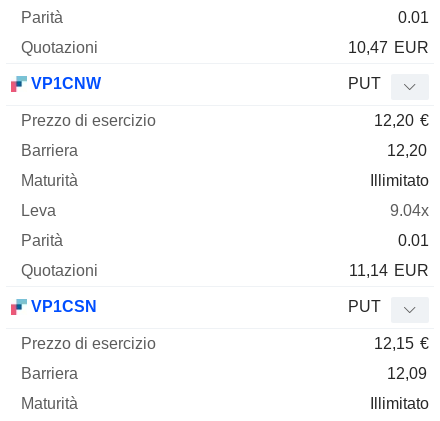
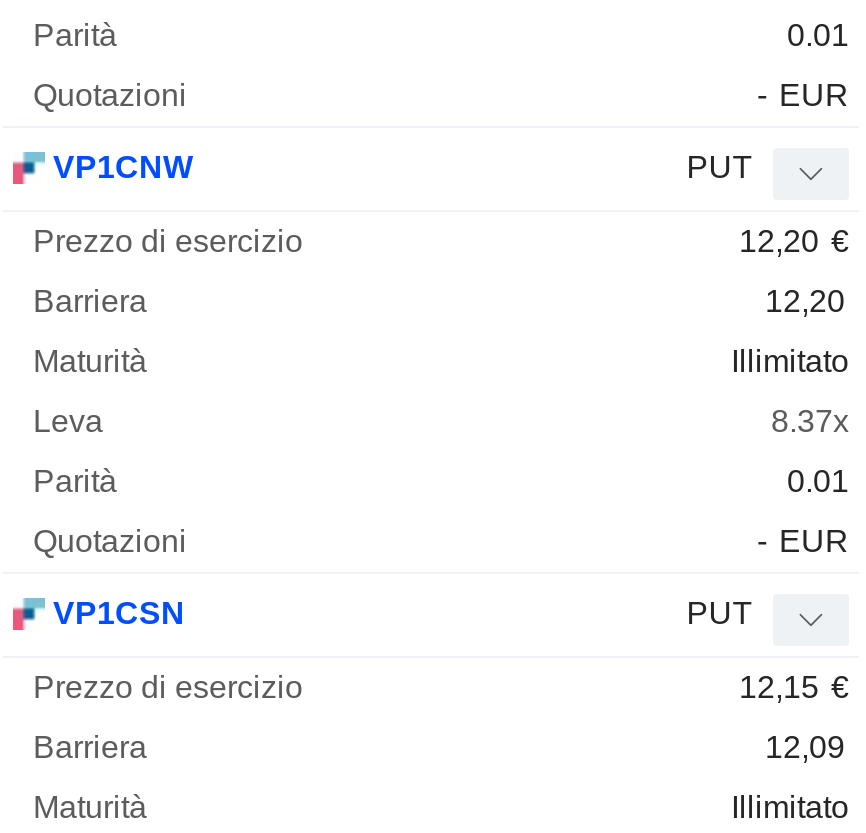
[348,39,429,56] 10,47 EUR -> [757,78,849,112] - EUR
[390,202,429,219] 9.04x -> [771,404,849,438] 8.37x
[349,262,429,279] 11,14 EUR -> [757,524,849,558] - EUR

